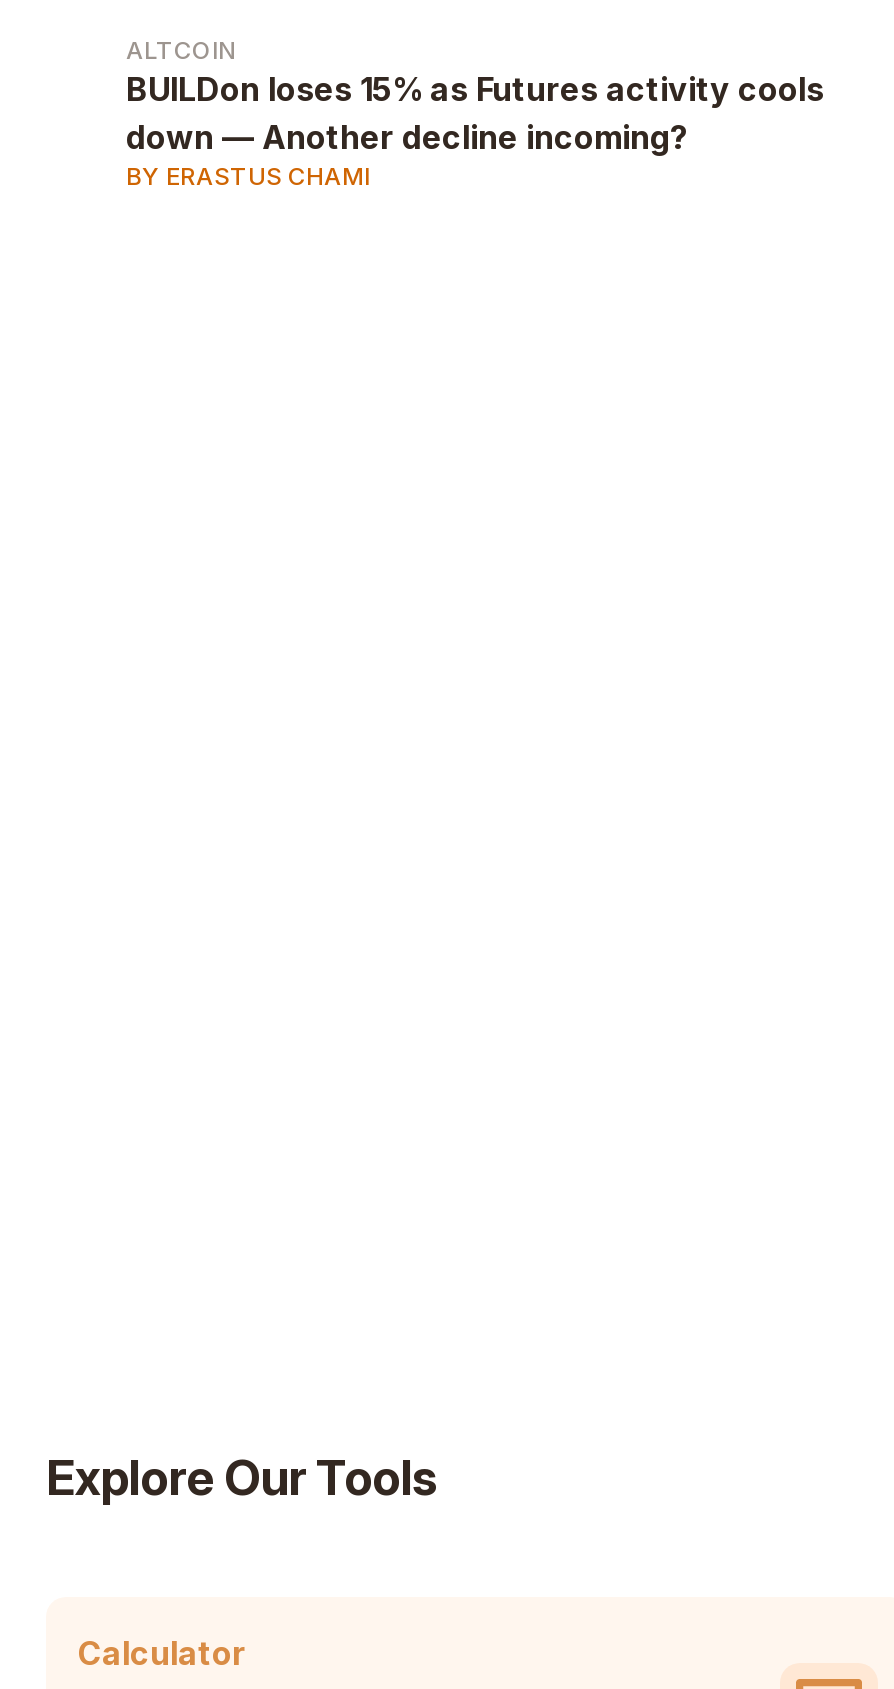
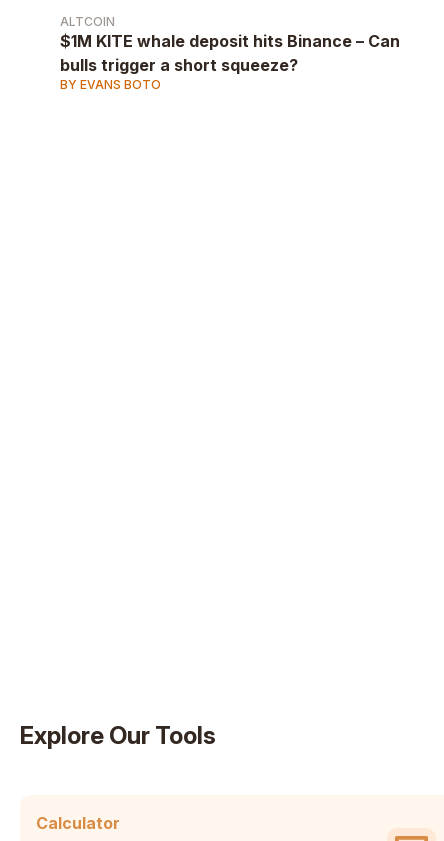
[126,68,824,190] BUILDon loses 15% as Futures activity cools | down — Another decline incoming? | BY ERASTUS CHAMI -> [60,31,400,92] $1M KITE whale deposit hits Binance – Can | bulls trigger a short squeeze? | BY EVANS BOTO

